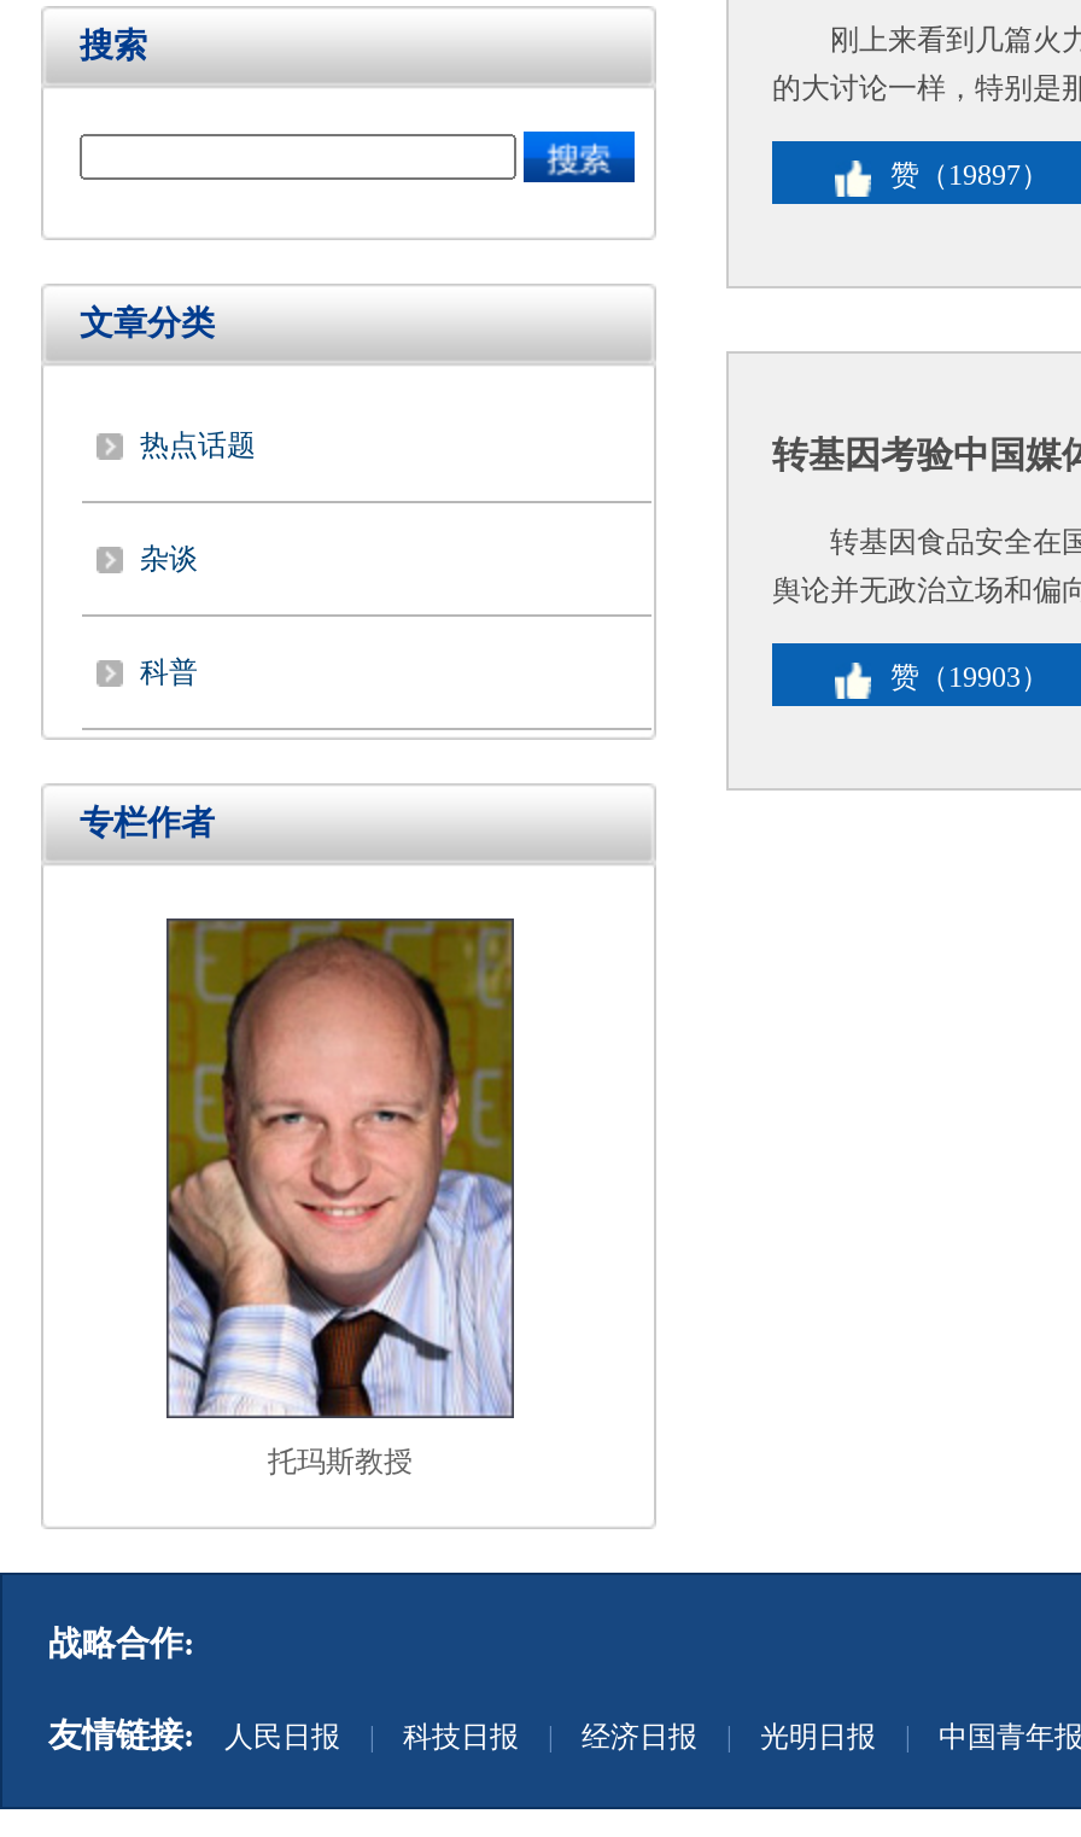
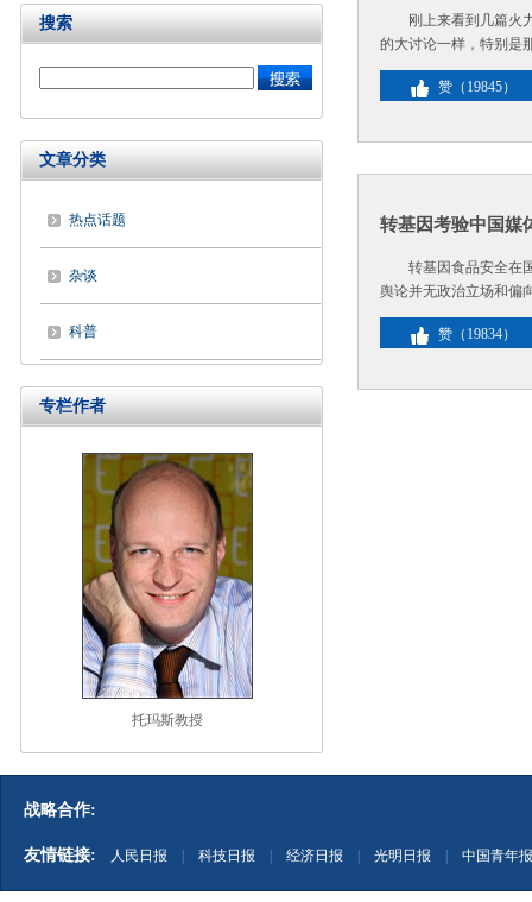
[890,158,1050,192] 赞（19897） -> [438,78,517,95] 赞（19845）
[890,660,1050,694] 赞（19903） -> [438,326,517,342] 赞（19834）

